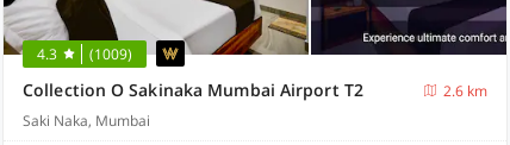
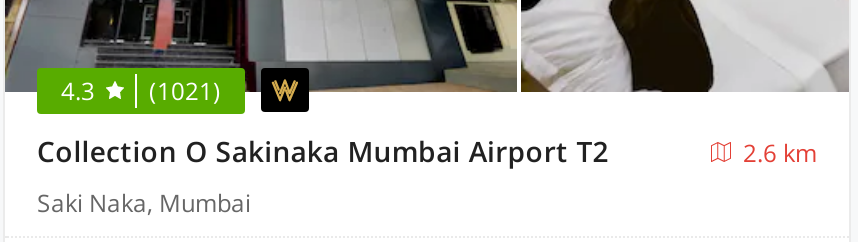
[37,44,132,64] 4.3 (1009) -> [61,74,221,108] 4.3 (1021)

